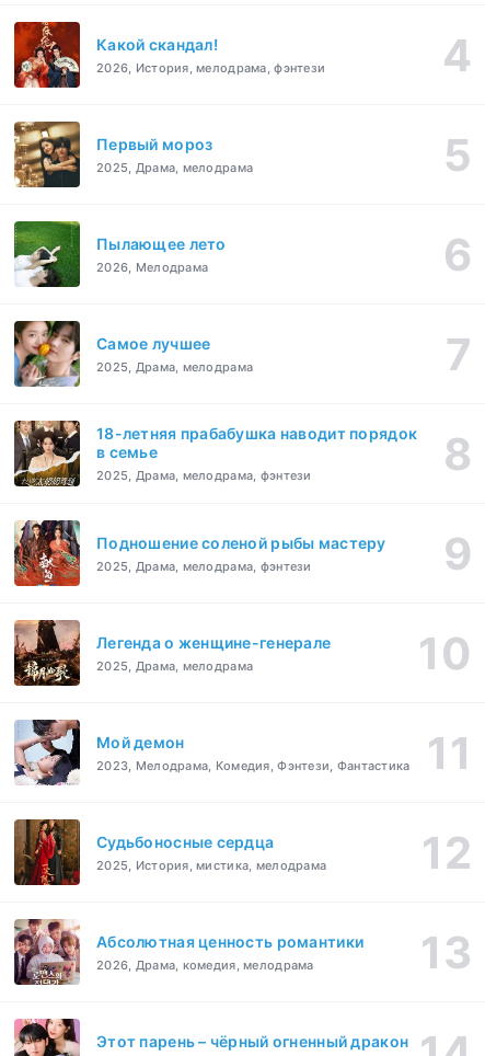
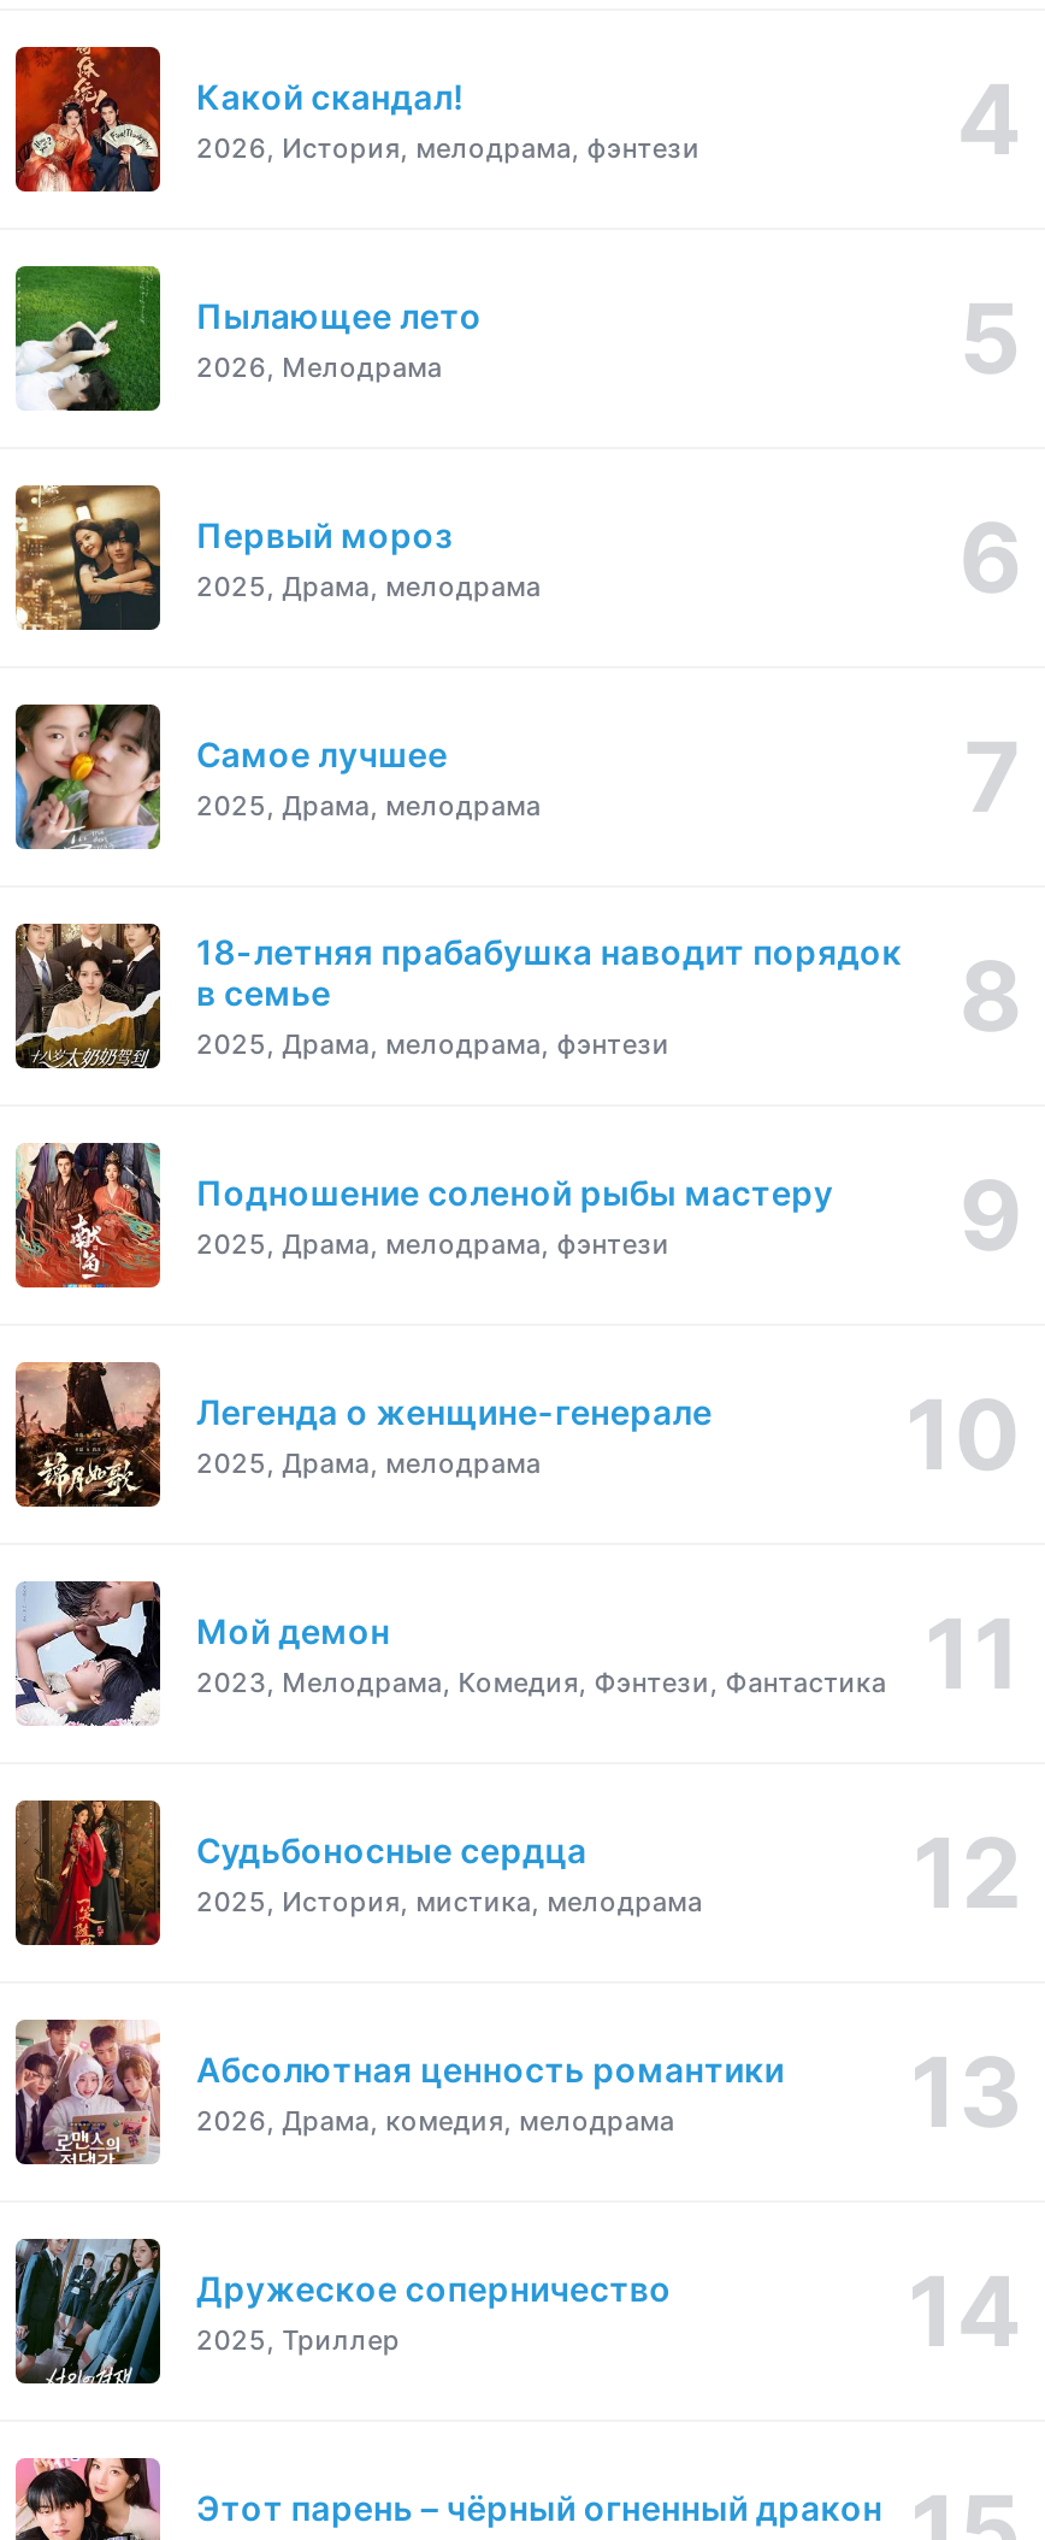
moved [13,220,226,287] -> [13,264,482,411]: [image] | Пылающее лето | 2026, Мелодрама
none -> [13,2237,672,2383] [image] | Дружеское соперничество | 2025, Триллер

